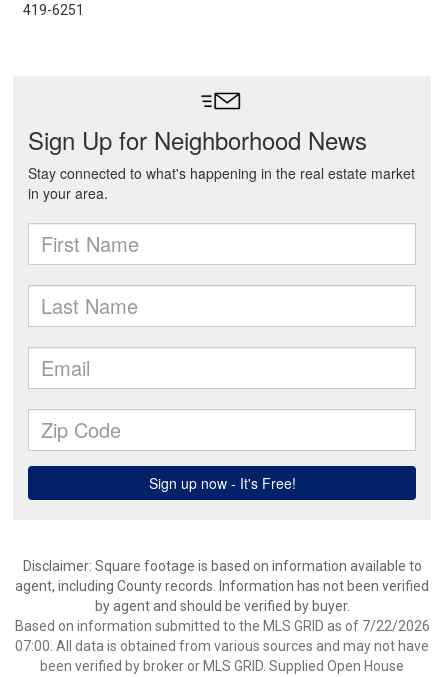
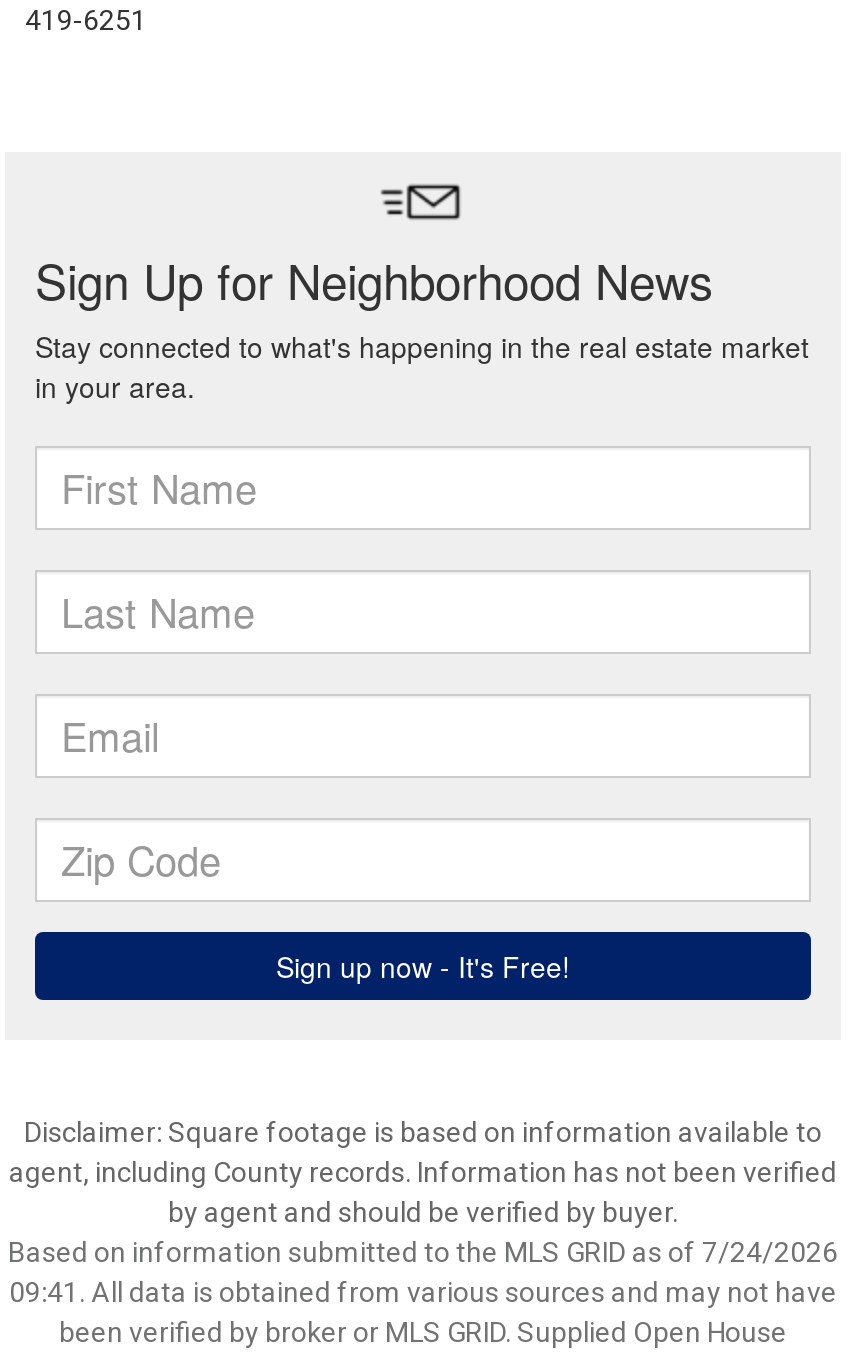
[14,618,429,634] Based on information submitted to the MLS GRID as of 7/22/2026 -> [8,1236,838,1268] Based on information submitted to the MLS GRID as of 7/24/2026
[15,638,429,654] 07:00. All data is obtained from various sources and may not have -> [9,1276,837,1308] 09:41. All data is obtained from various sources and may not have

